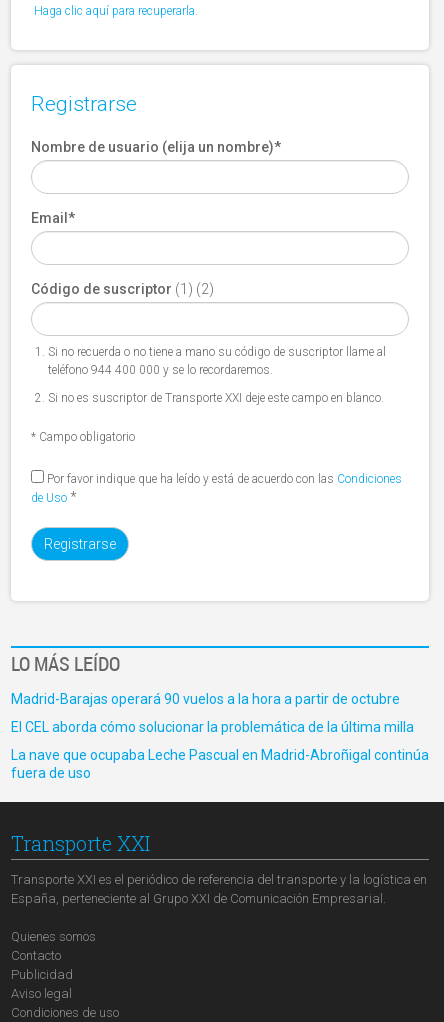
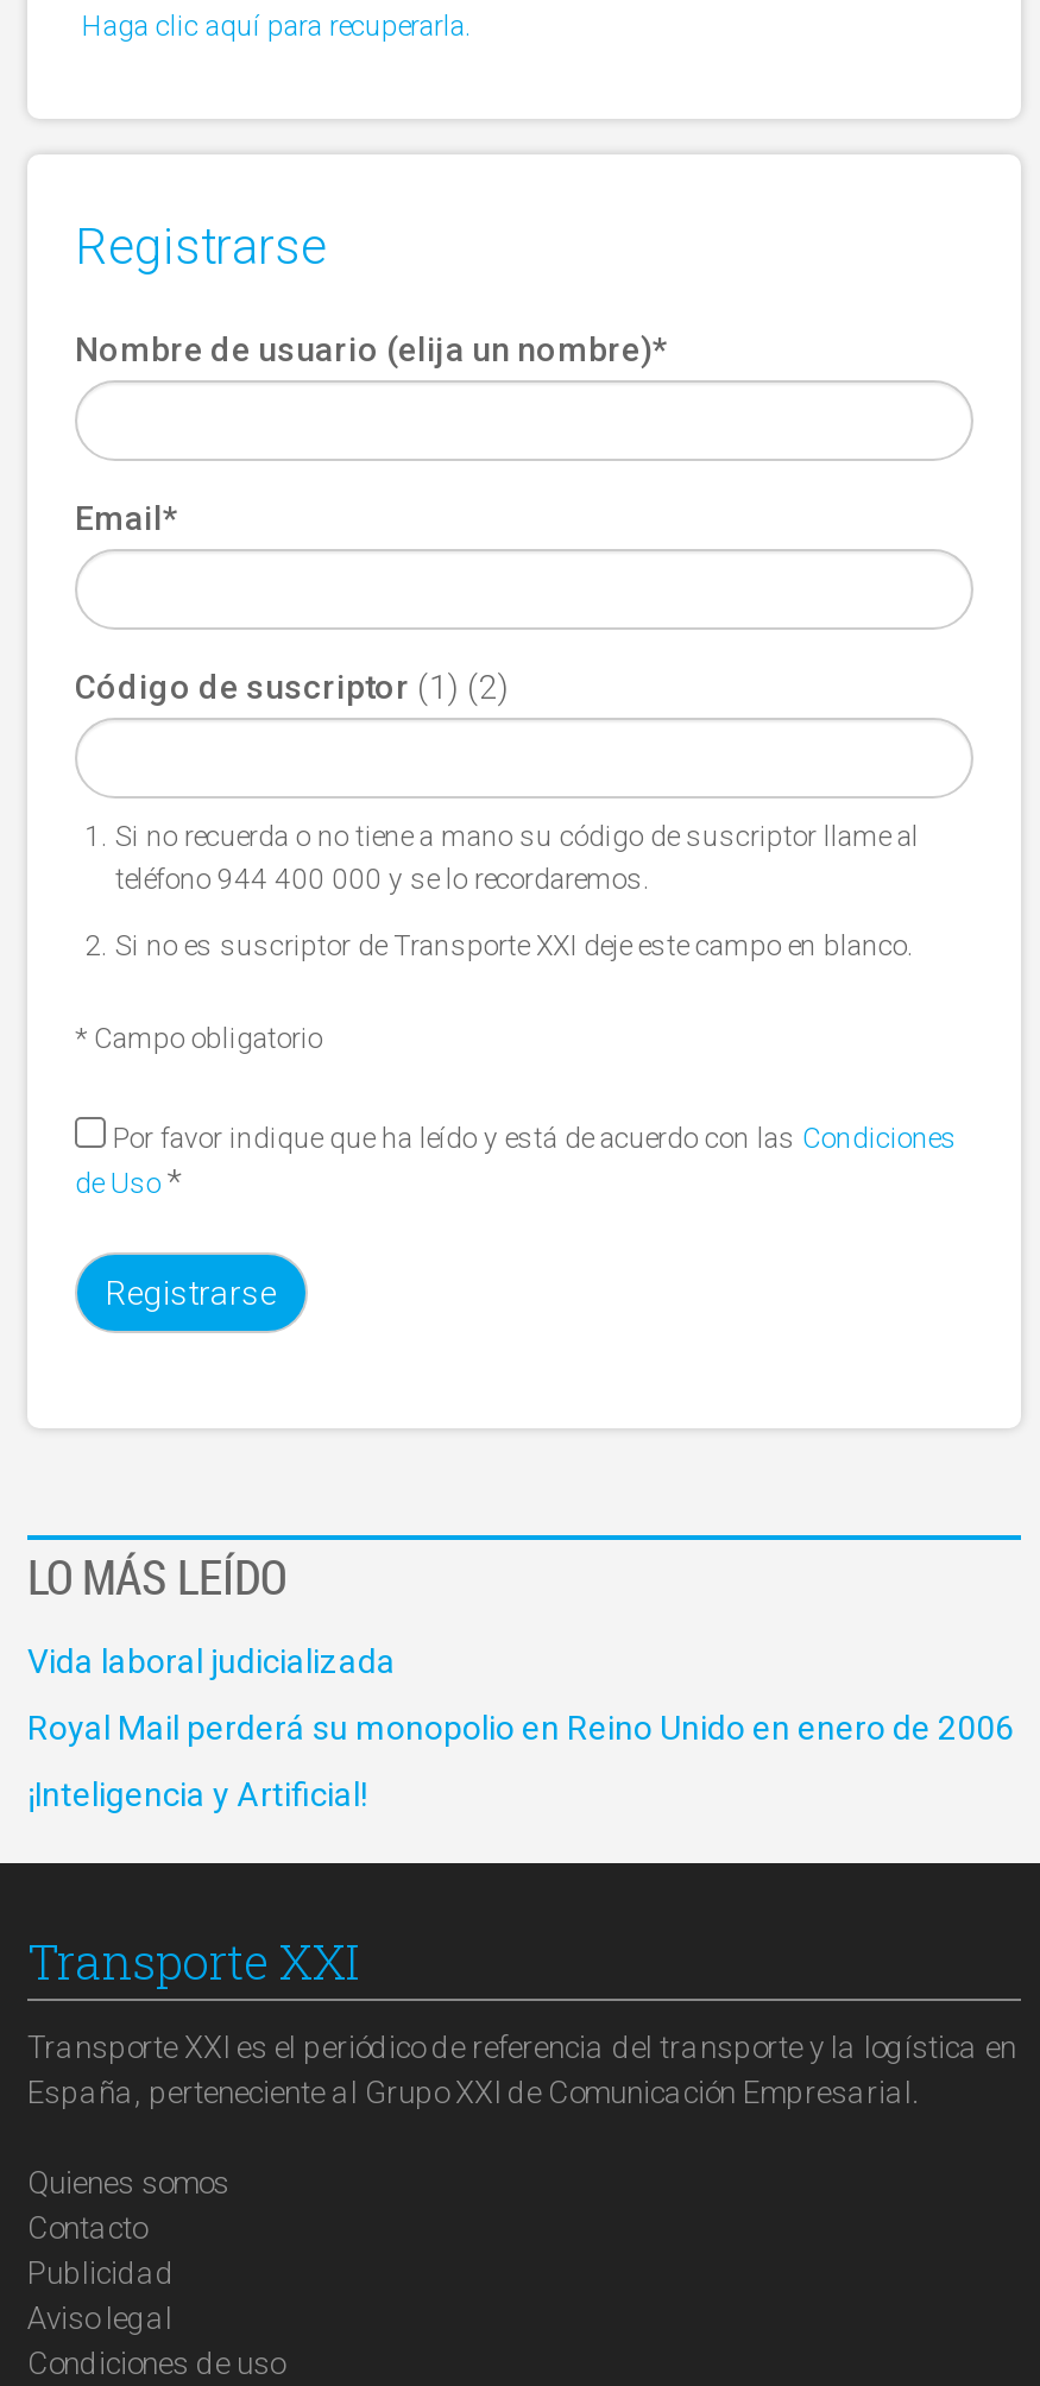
[11,690,400,706] Madrid-Barajas operará 90 vuelos a la hora a partir de octubre -> [27,1641,396,1679] Vida laboral judicializada
[11,718,414,734] El CEL aborda cómo solucionar la problemática de la última milla -> [27,1708,1014,1746] Royal Mail perderá su monopolio en Reino Unido en enero de 2006
[11,746,429,780] La nave que ocupaba Leche Pascual en Madrid-Abroñigal continúa | fuera de uso -> [27,1774,367,1812] ¡Inteligencia y Artificial!

